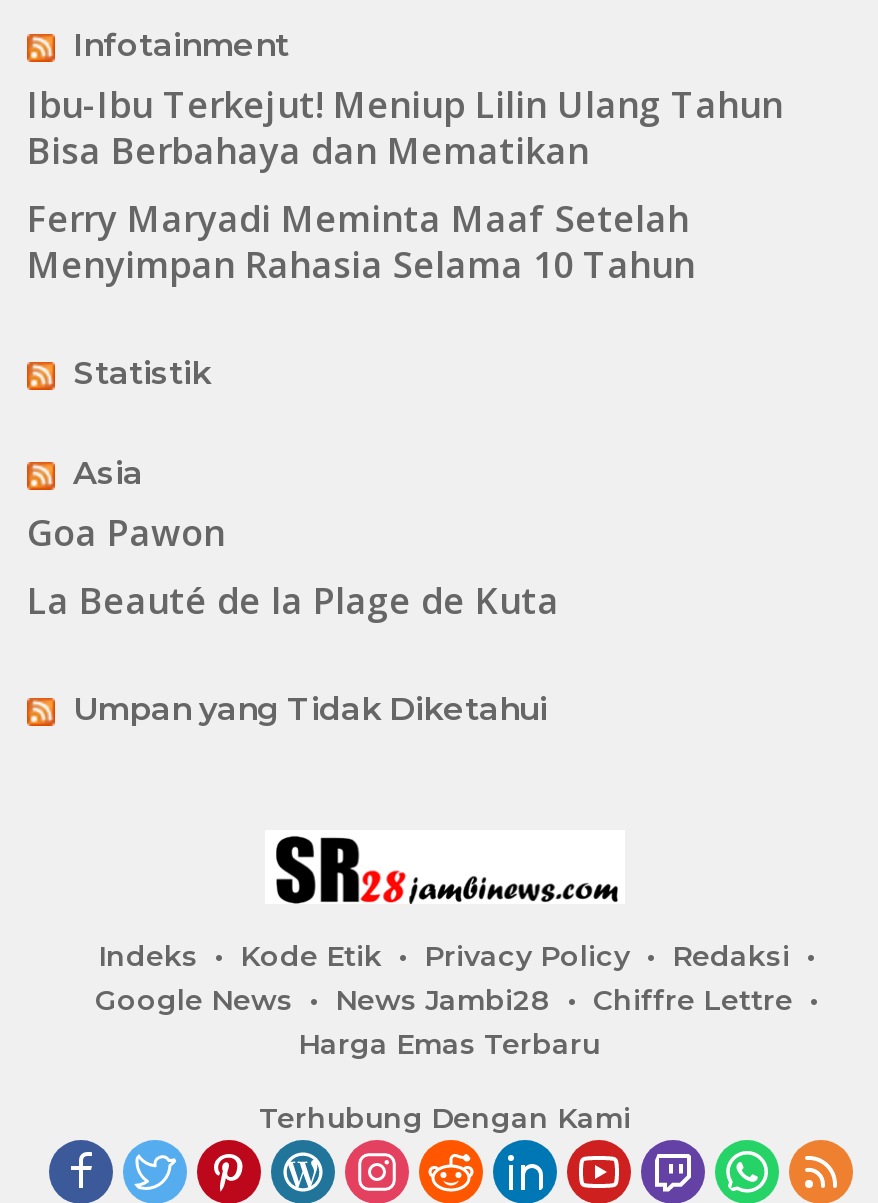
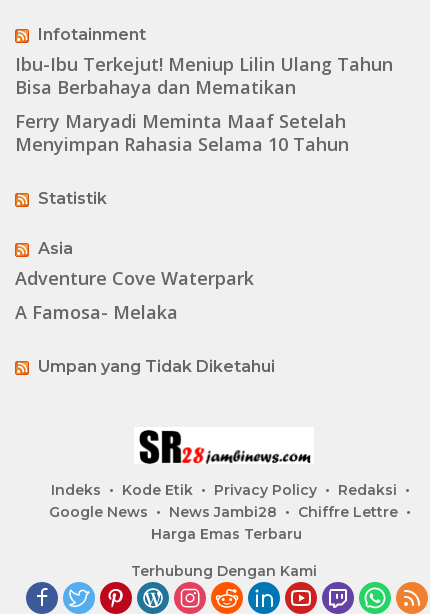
[27,507,559,623] Goa Pawon | La Beauté de la Plage de Kuta -> [15,266,254,324] Adventure Cove Waterpark | A Famosa- Melaka

